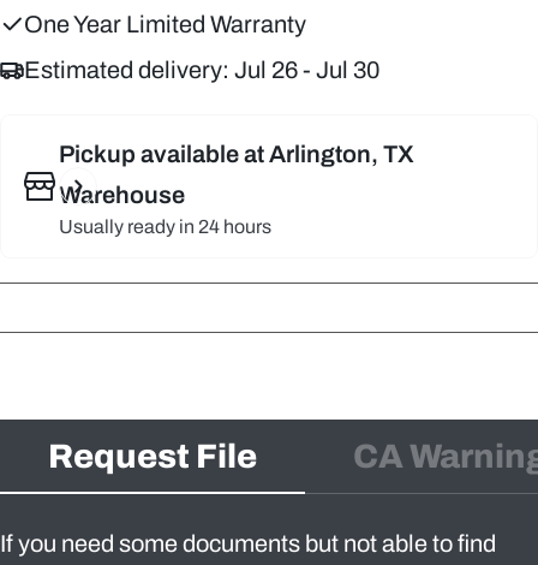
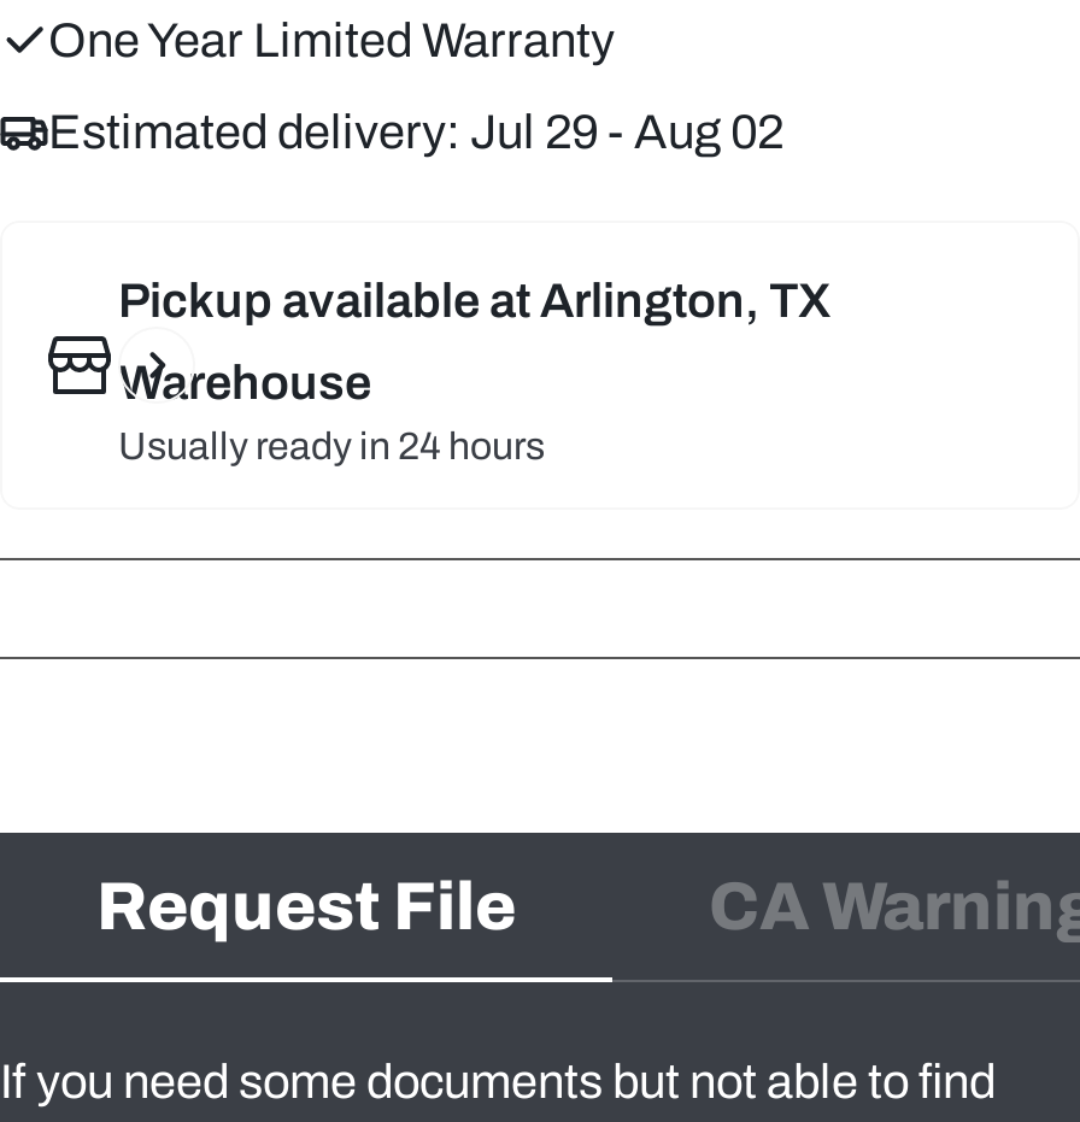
[24,56,379,82] Estimated delivery: Jul 26 - Jul 30 -> [48,104,783,157] Estimated delivery: Jul 29 - Aug 02

